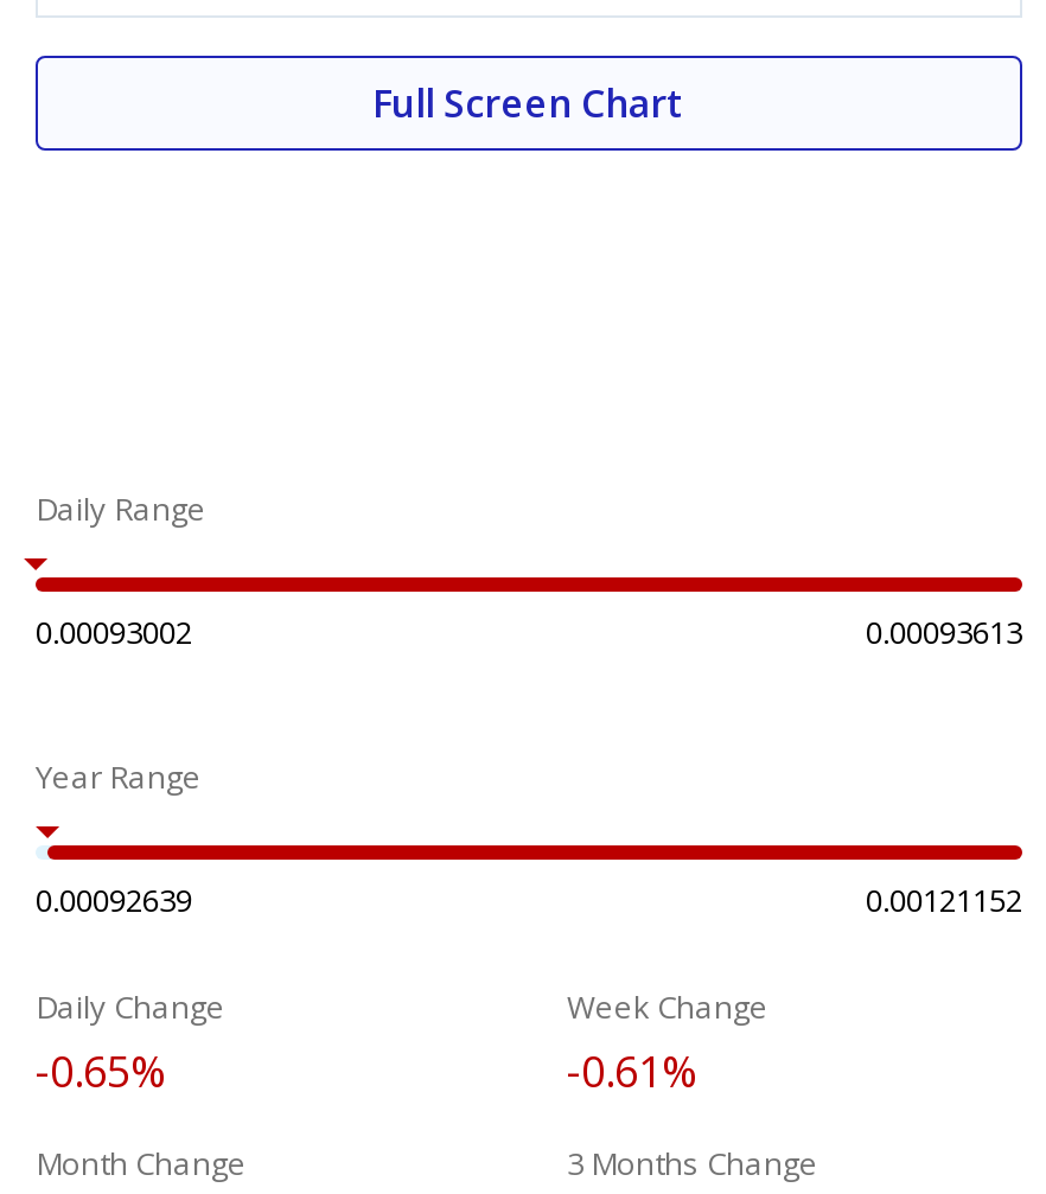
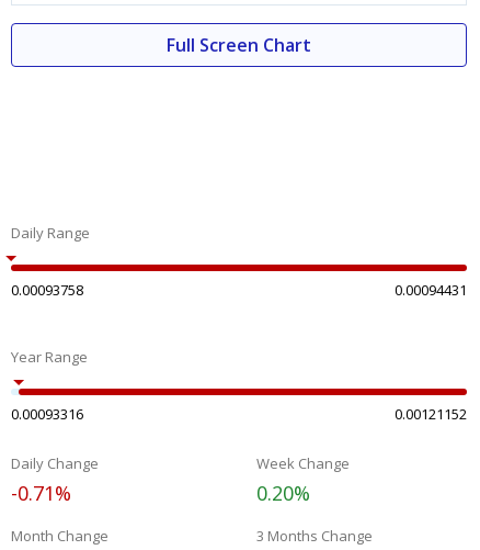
[36,611,192,653] 0.00093002 -> [11,280,83,300] 0.00093758
[866,611,1022,653] 0.00093613 -> [395,280,467,300] 0.00094431
[36,879,192,921] 0.00092639 -> [11,404,83,424] 0.00093316
[36,1042,166,1099] -0.65% -> [11,480,71,506] -0.71%
[567,1042,697,1099] -0.61% -> [256,480,310,506] 0.20%

